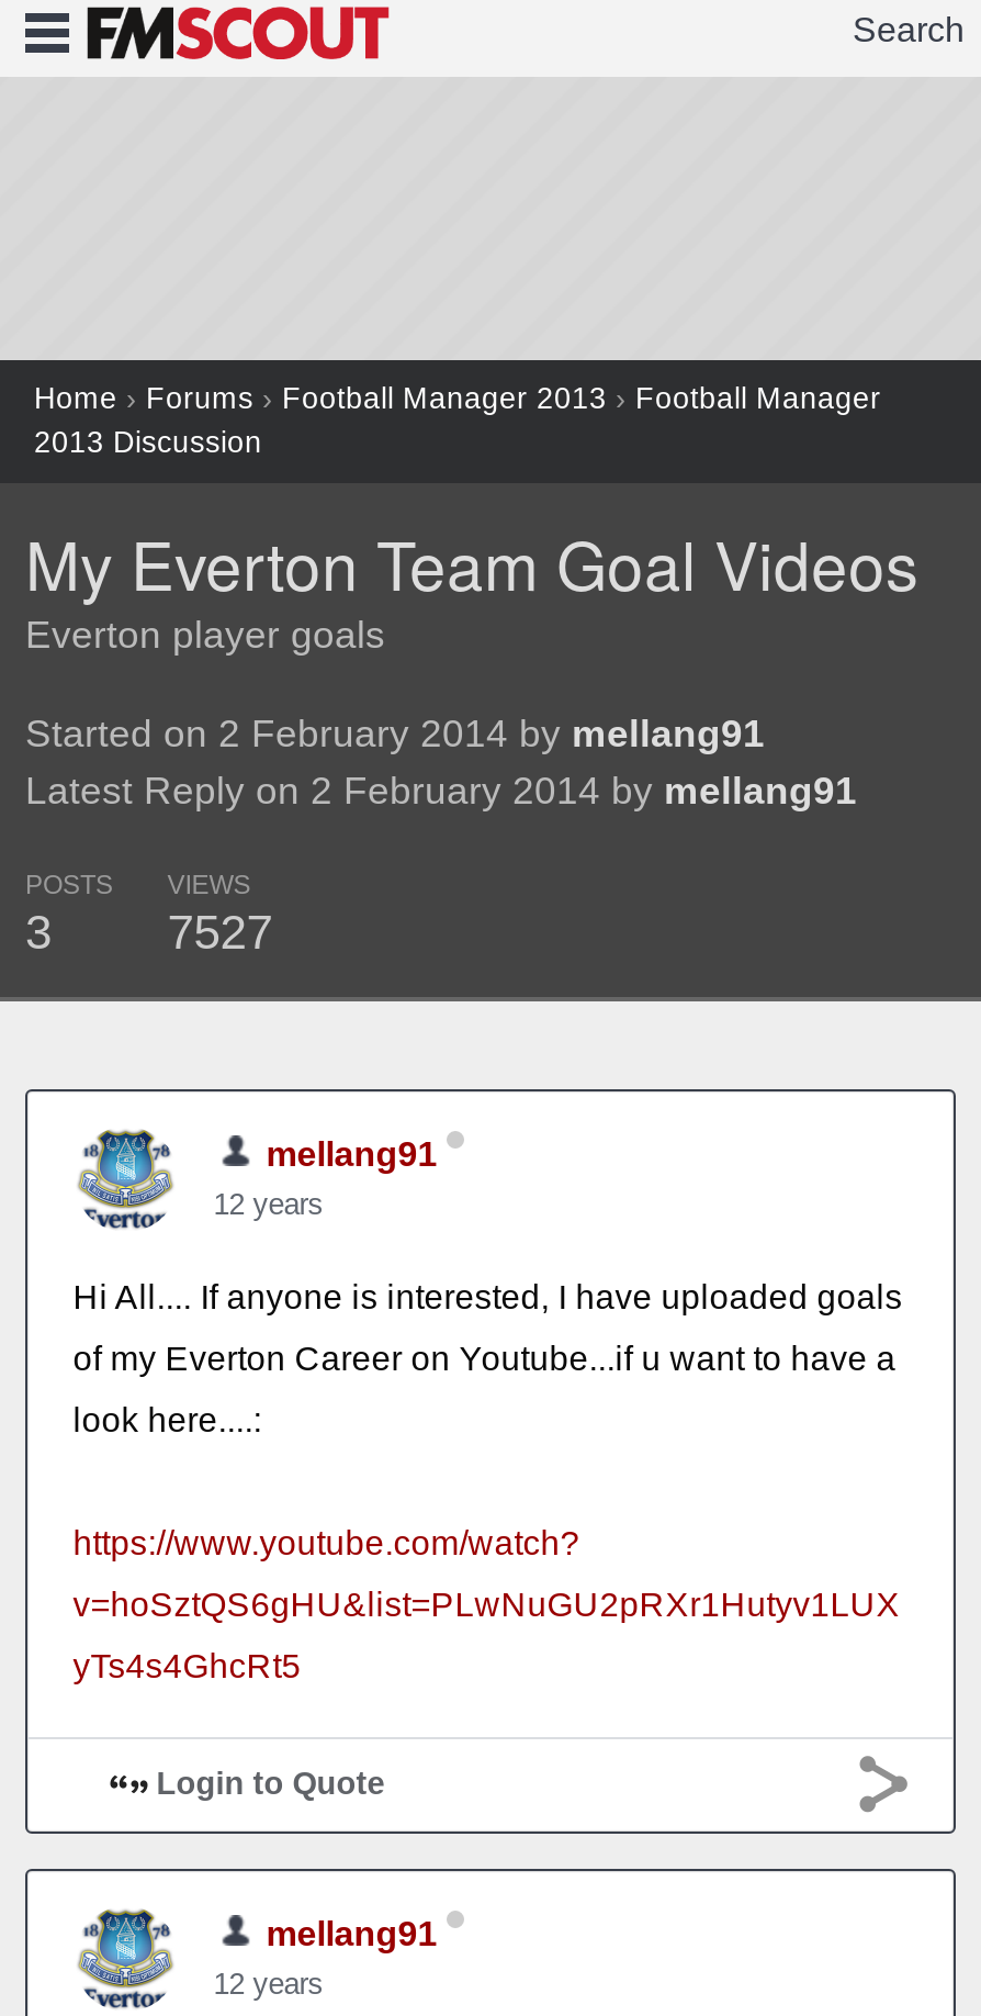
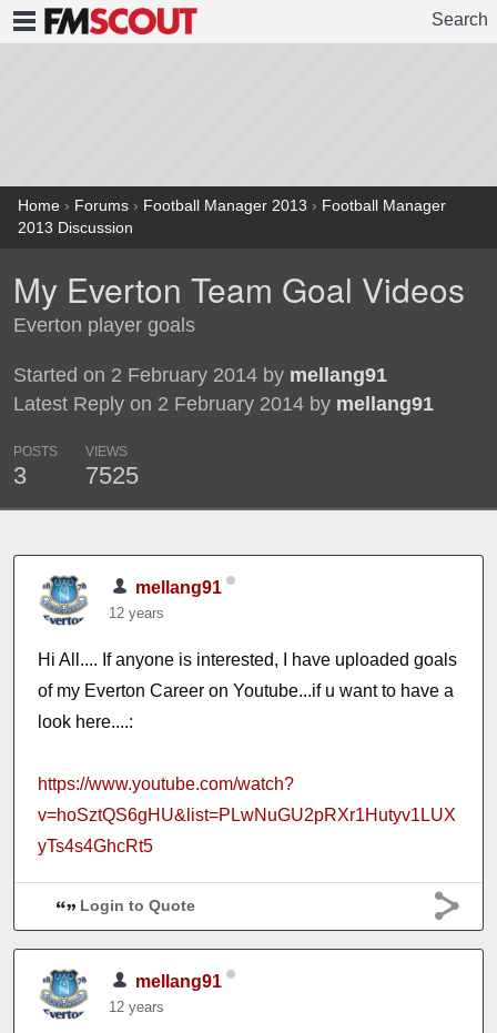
[167,905,273,960] 7527 -> [85,462,138,489] 7525

